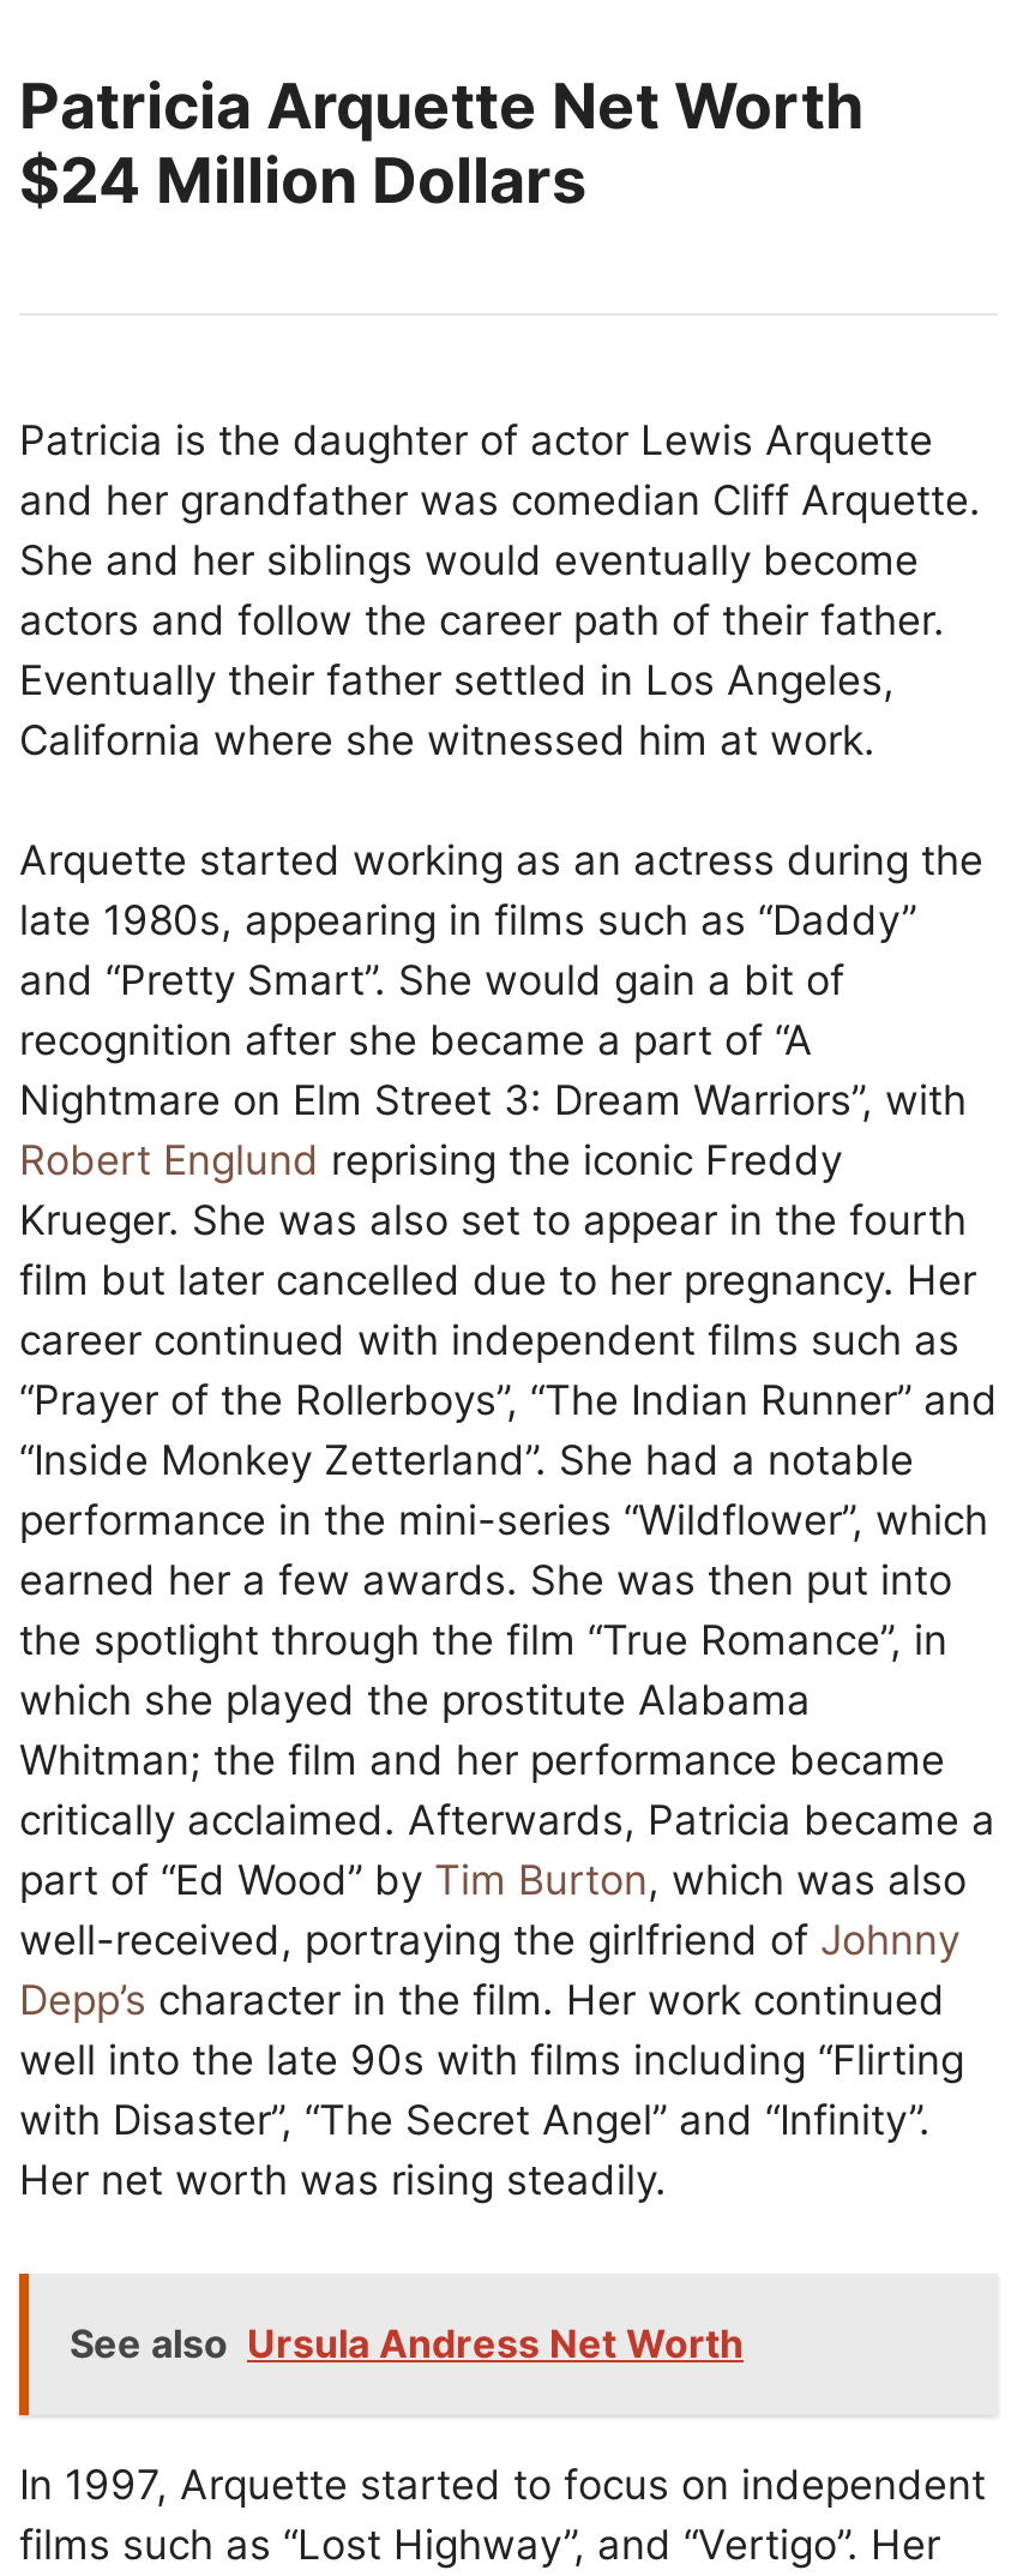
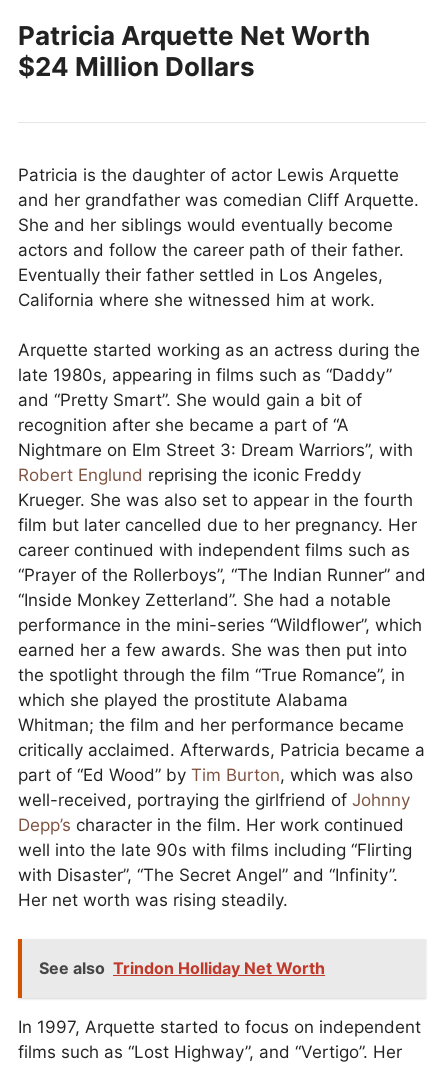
[70,2319,744,2367] See also Ursula Andress Net Worth -> [39,958,325,978] See also Trindon Holliday Net Worth

